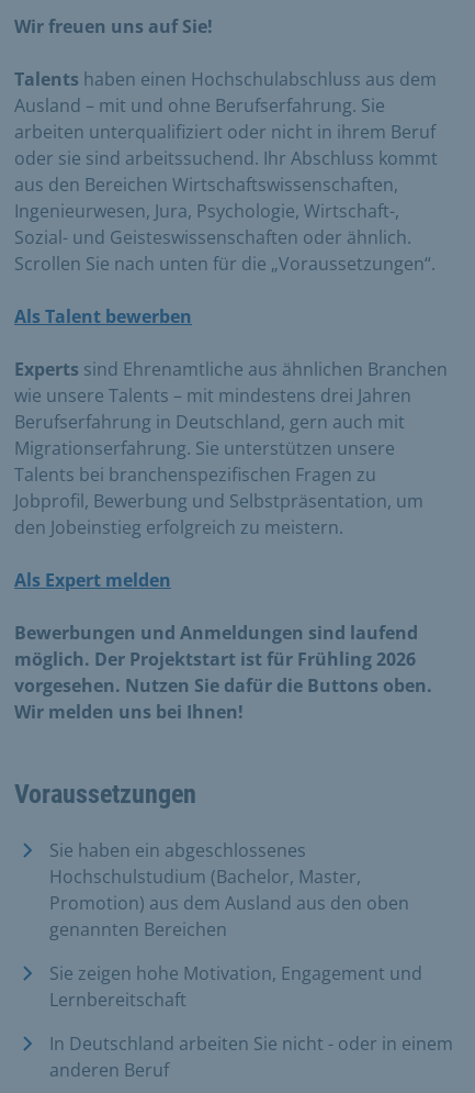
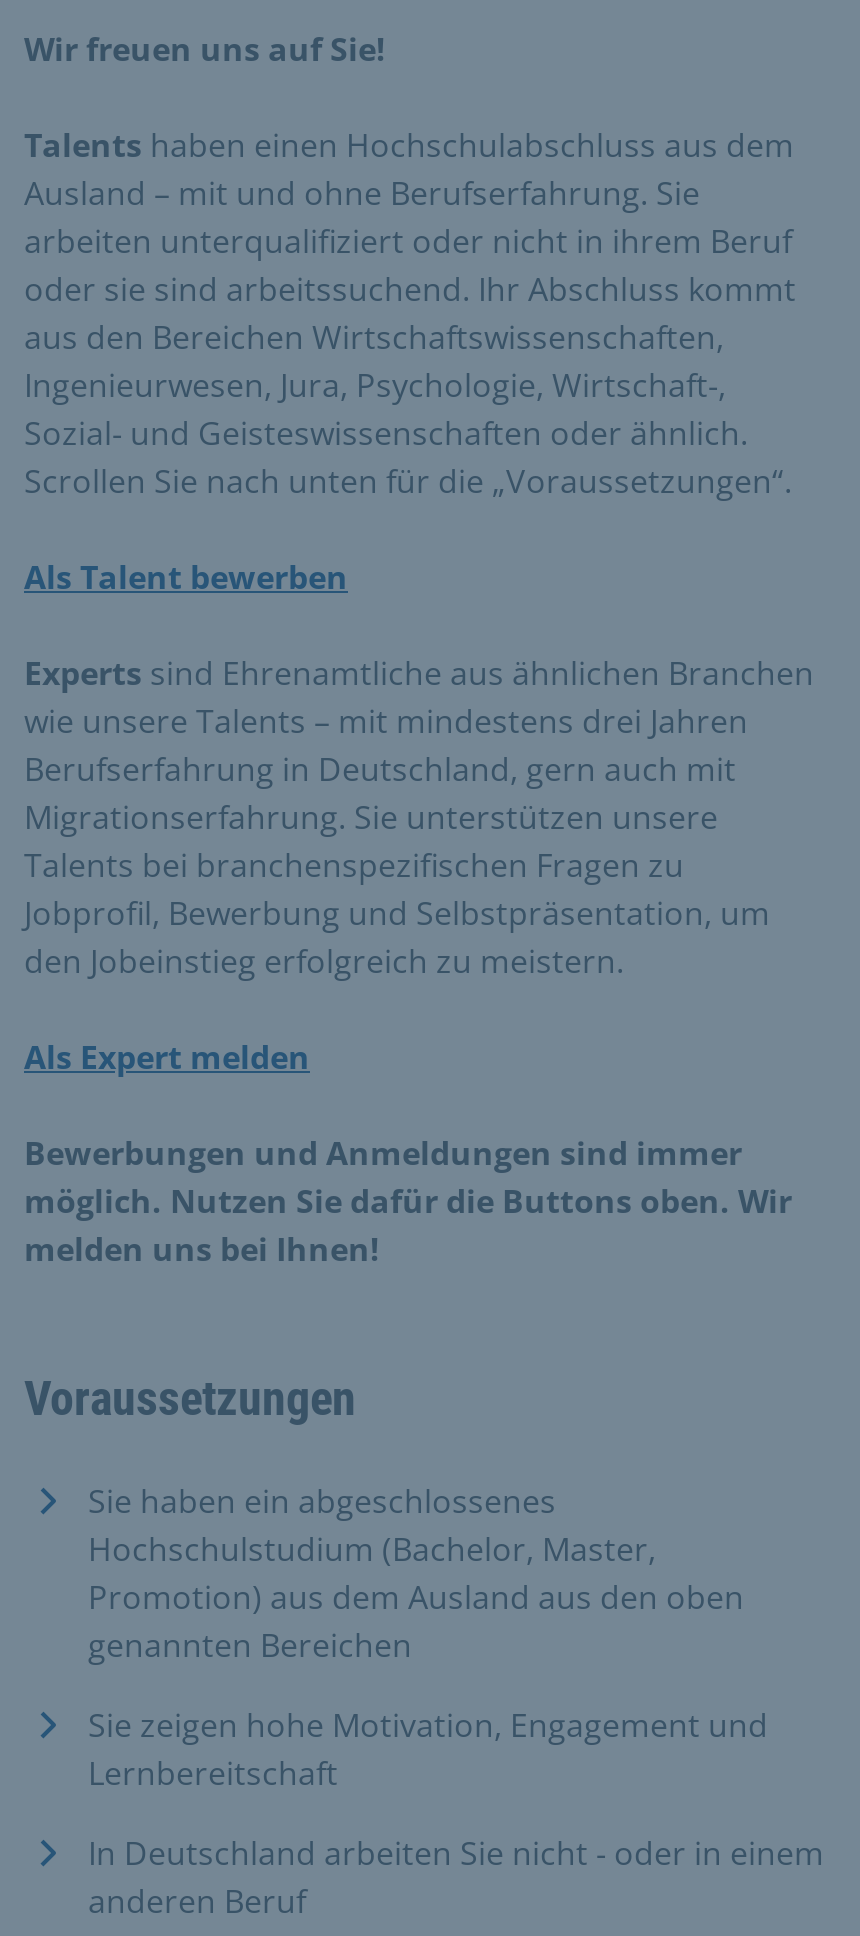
[14,621,432,724] Bewerbungen und Anmeldungen sind laufend | möglich. Der Projektstart ist für Frühling 2026 | vorgesehen. Nutzen Sie dafür die Buttons oben. | Wir melden uns bei Ihnen! -> [24,1131,792,1271] Bewerbungen und Anmeldungen sind immer | möglich. Nutzen Sie dafür die Buttons oben. Wir | melden uns bei Ihnen!

